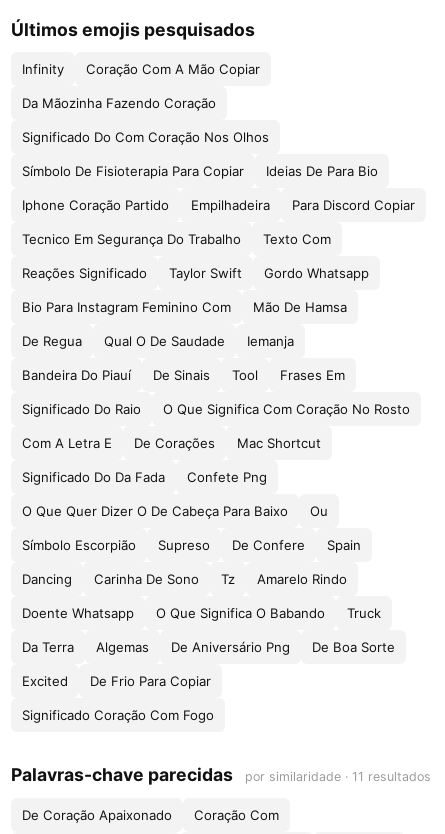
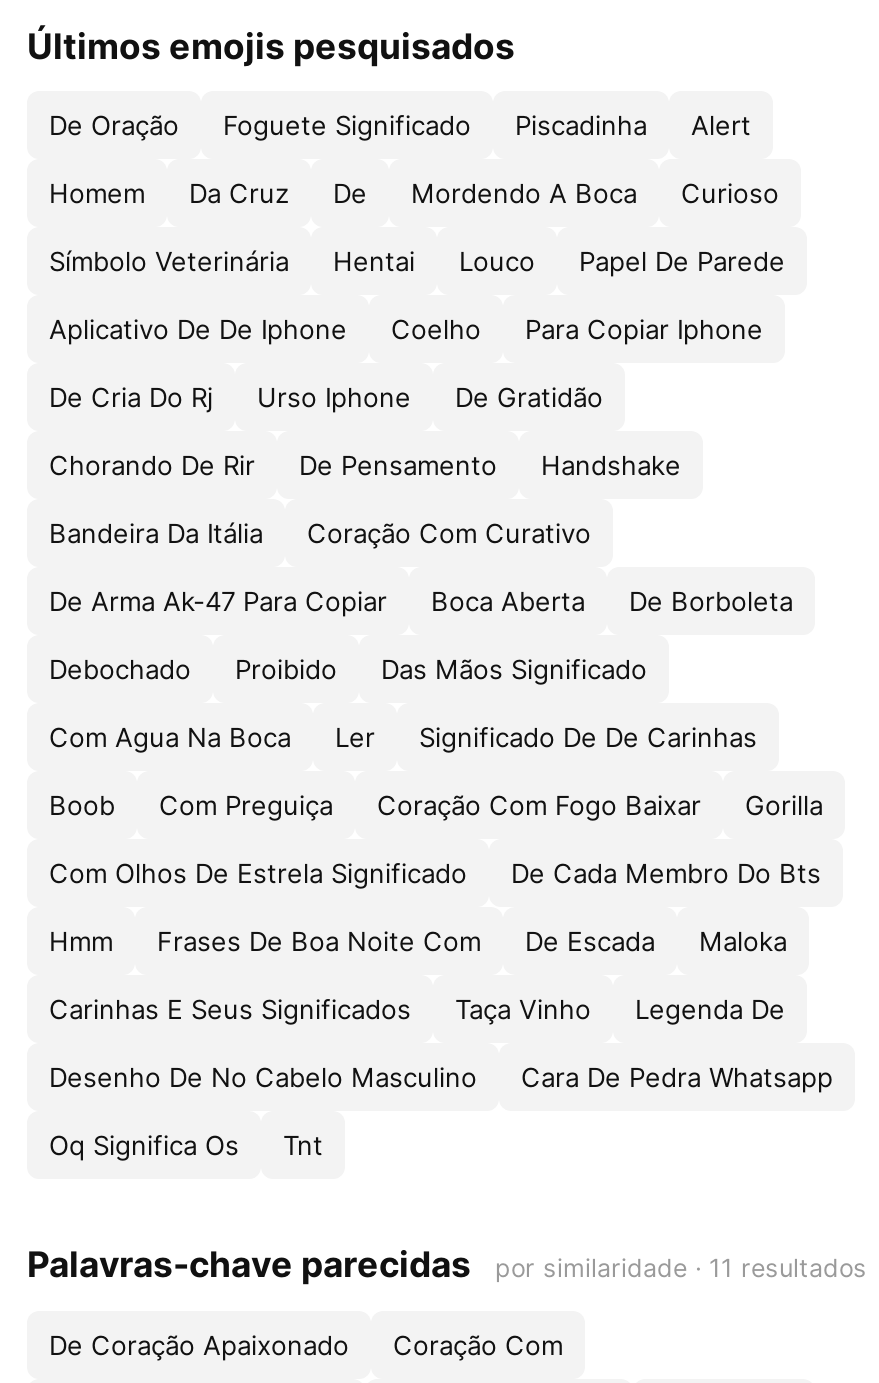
[22,61,415,723] Infinity | Coração Com A Mão Copiar | Da Mãozinha Fazendo Coração | Significado Do Com Coração Nos Olhos | Símbolo De Fisioterapia Para Copiar | Ideias De Para Bio | Iphone Coração Partido | Empilhadeira | Para Discord Copiar | Tecnico Em Segurança Do Trabalho | Texto Com | Reações Significado | Taylor Swift | Gordo Whatsapp | Bio Para Instagram Feminino Com | Mão De Hamsa | De Regua | Qual O De Saudade | Iemanja | Bandeira Do Piauí | De Sinais | Tool | Frases Em | Significado Do Raio | O Que Significa Com Coração No Rosto | Com A Letra E | De Corações | Mac Shortcut | Significado Do Da Fada | Confete Png | O Que Quer Dizer O De Cabeça Para Baixo | Ou | Símbolo Escorpião | Supreso | De Confere | Spain | Dancing | Carinha De Sono | Tz | Amarelo Rindo | Doente Whatsapp | O Que Significa O Babando | Truck | Da Terra | Algemas | De Aniversário Png | De Boa Sorte | Excited | De Frio Para Copiar | Significado Coração Com Fogo -> [49,109,833,1161] De Oração | Foguete Significado | Piscadinha | Alert | Homem | Da Cruz | De | Mordendo A Boca | Curioso | Símbolo Veterinária | Hentai | Louco | Papel De Parede | Aplicativo De De Iphone | Coelho | Para Copiar Iphone | De Cria Do Rj | Urso Iphone | De Gratidão | Chorando De Rir | De Pensamento | Handshake | Bandeira Da Itália | Coração Com Curativo | De Arma Ak-47 Para Copiar | Boca Aberta | De Borboleta | Debochado | Proibido | Das Mãos Significado | Com Agua Na Boca | Ler | Significado De De Carinhas | Boob | Com Preguiça | Coração Com Fogo Baixar | Gorilla | Com Olhos De Estrela Significado | De Cada Membro Do Bts | Hmm | Frases De Boa Noite Com | De Escada | Maloka | Carinhas E Seus Significados | Taça Vinho | Legenda De | Desenho De No Cabelo Masculino | Cara De Pedra Whatsapp | Oq Significa Os | Tnt

